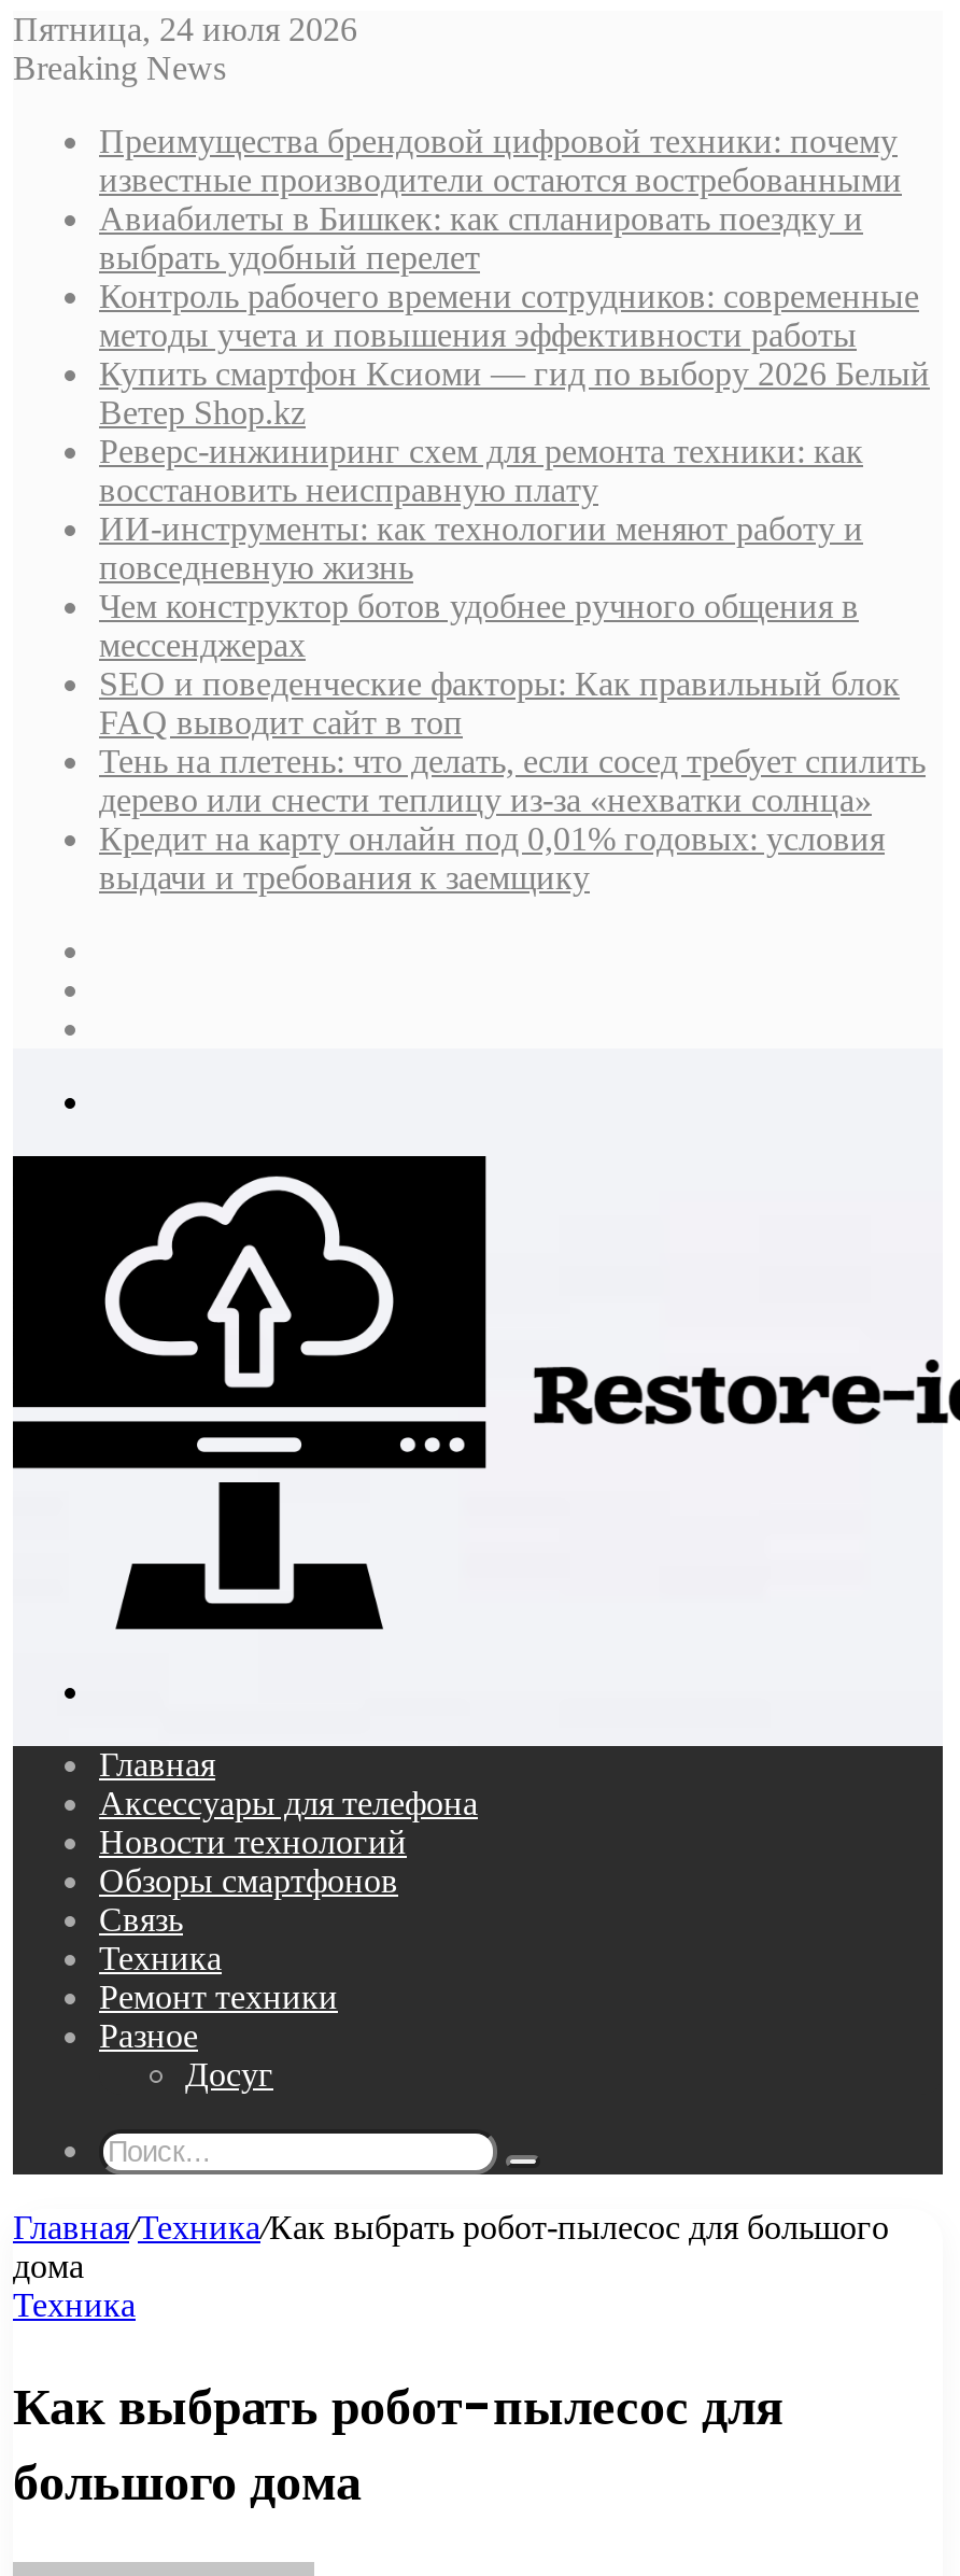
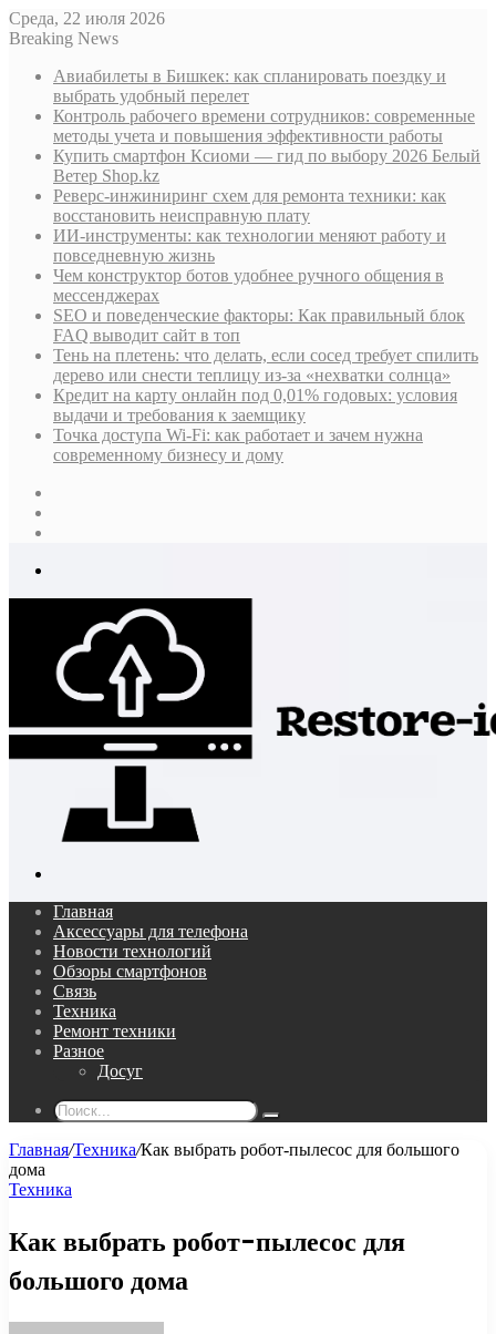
[13,11,357,47] Пятница, 24 июля 2026 -> [9,9,165,28] Среда, 22 июля 2026
[99,123,902,198] Преимущества брендовой цифровой техники: почему | известные производители остаются востребованными -> none
moved [99,200,930,896] -> [53,66,480,424]: Авиабилеты в Бишкек: как спланировать поездку и | выбрать удобный перелет | Контроль рабочего времени сотрудников: современные | ... | Кредит на карту онлайн под 0,01% годовых: условия | выдачи и требования к заемщику
none -> [53,425,423,464] Точка доступа Wi-Fi: как работает и зачем нужна | современному бизнесу и дому

